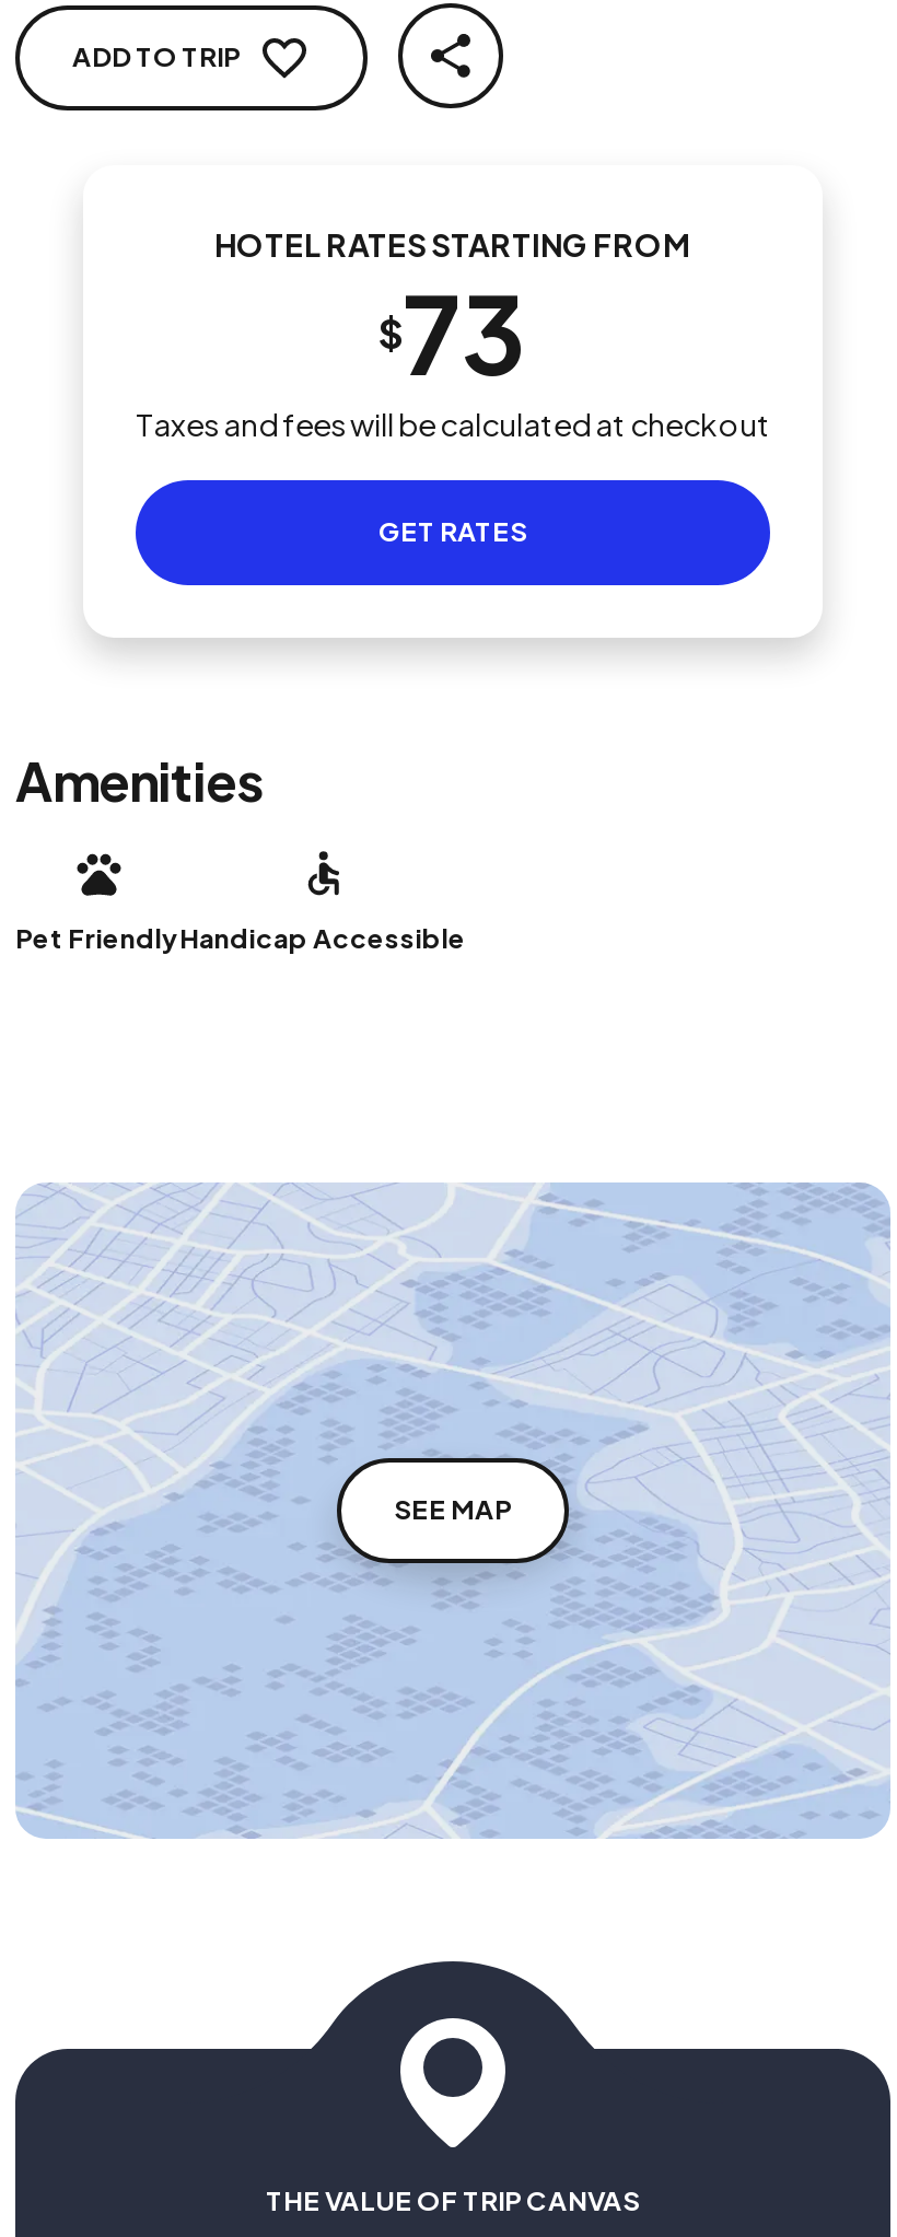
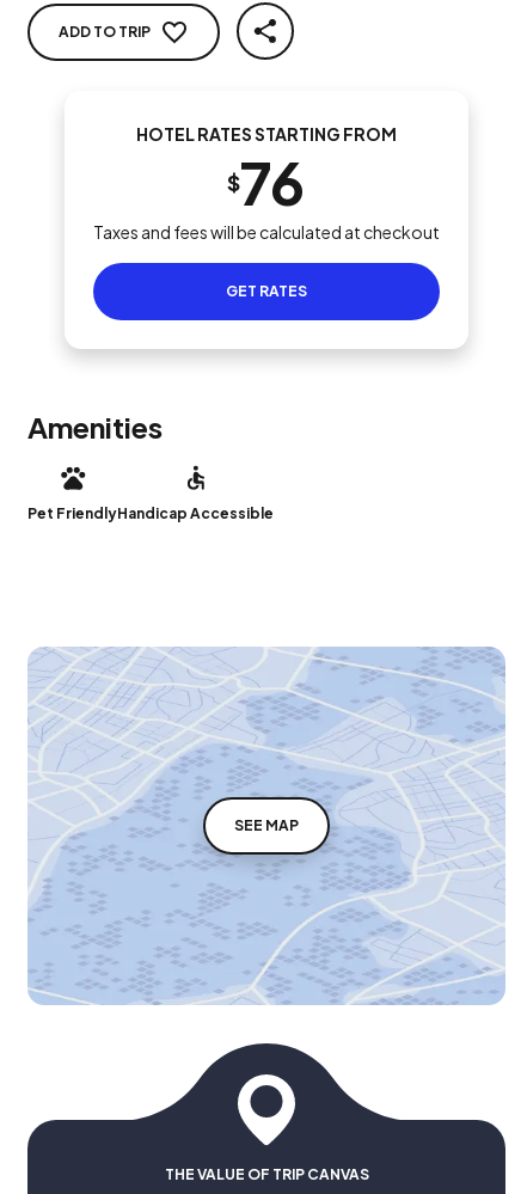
[378,266,527,399] $73 -> [228,146,305,219] $76

